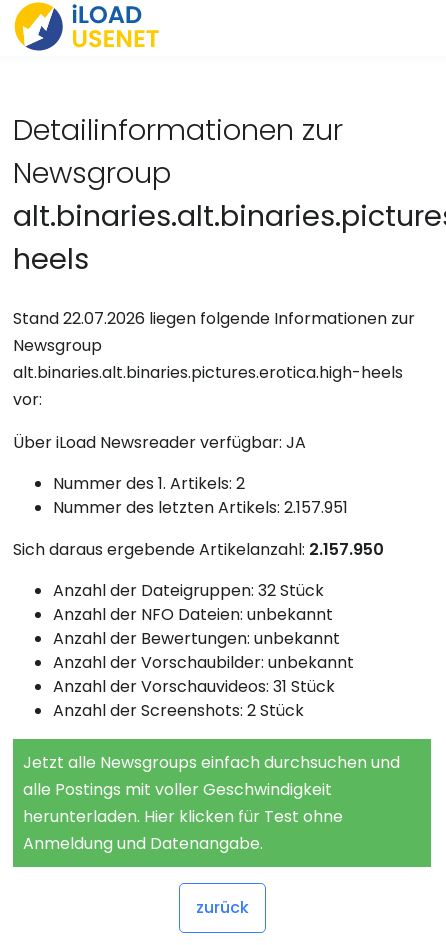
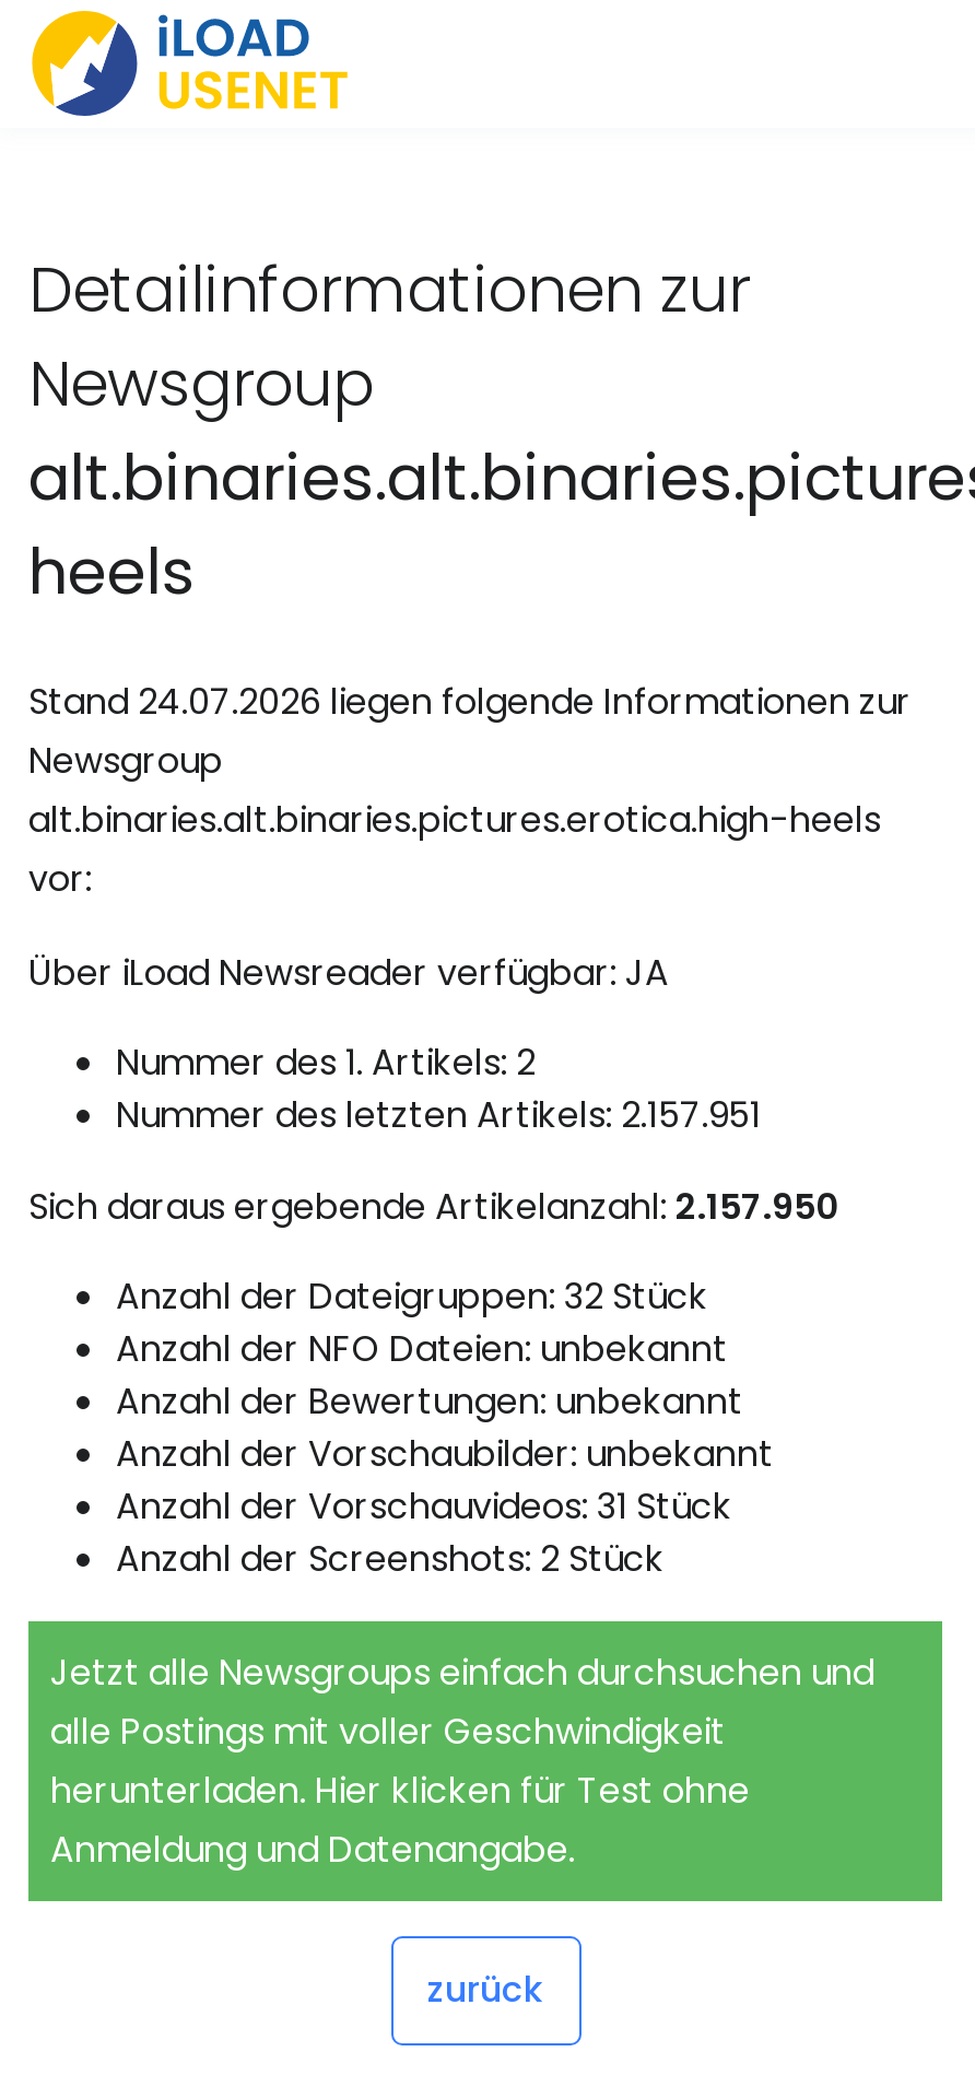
[13,307,415,330] Stand 22.07.2026 liegen folgende Informationen zur -> [28,677,912,727] Stand 24.07.2026 liegen folgende Informationen zur

